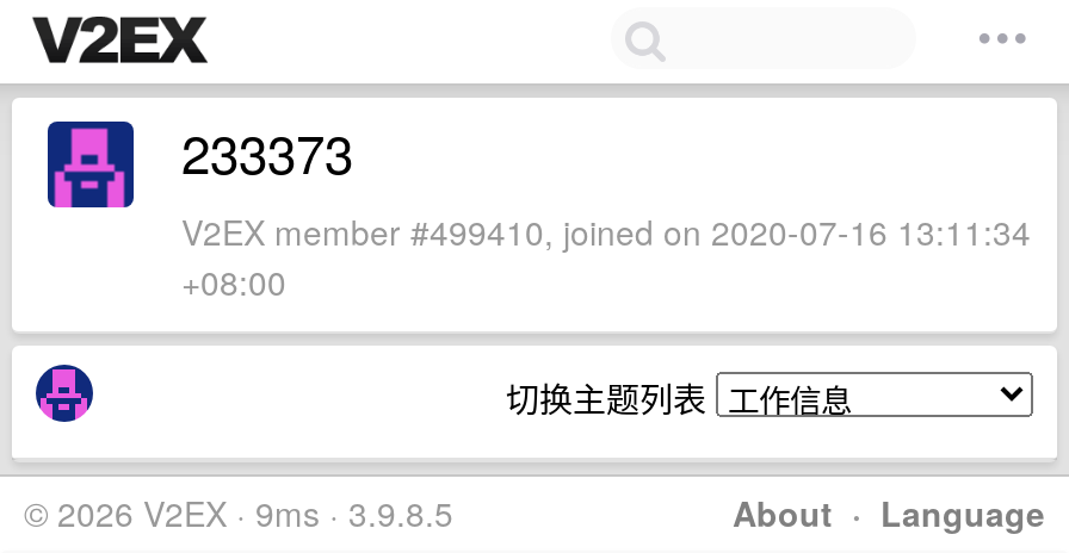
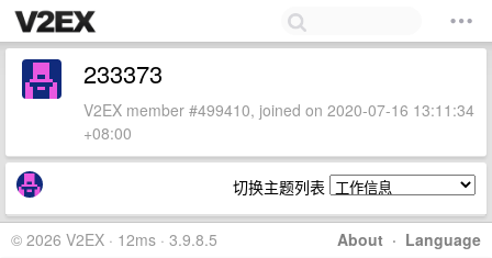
[24,489,453,536] © 2026 V2EX · 9ms · 3.9.8.5 -> [11,228,217,250] © 2026 V2EX · 12ms · 3.9.8.5

